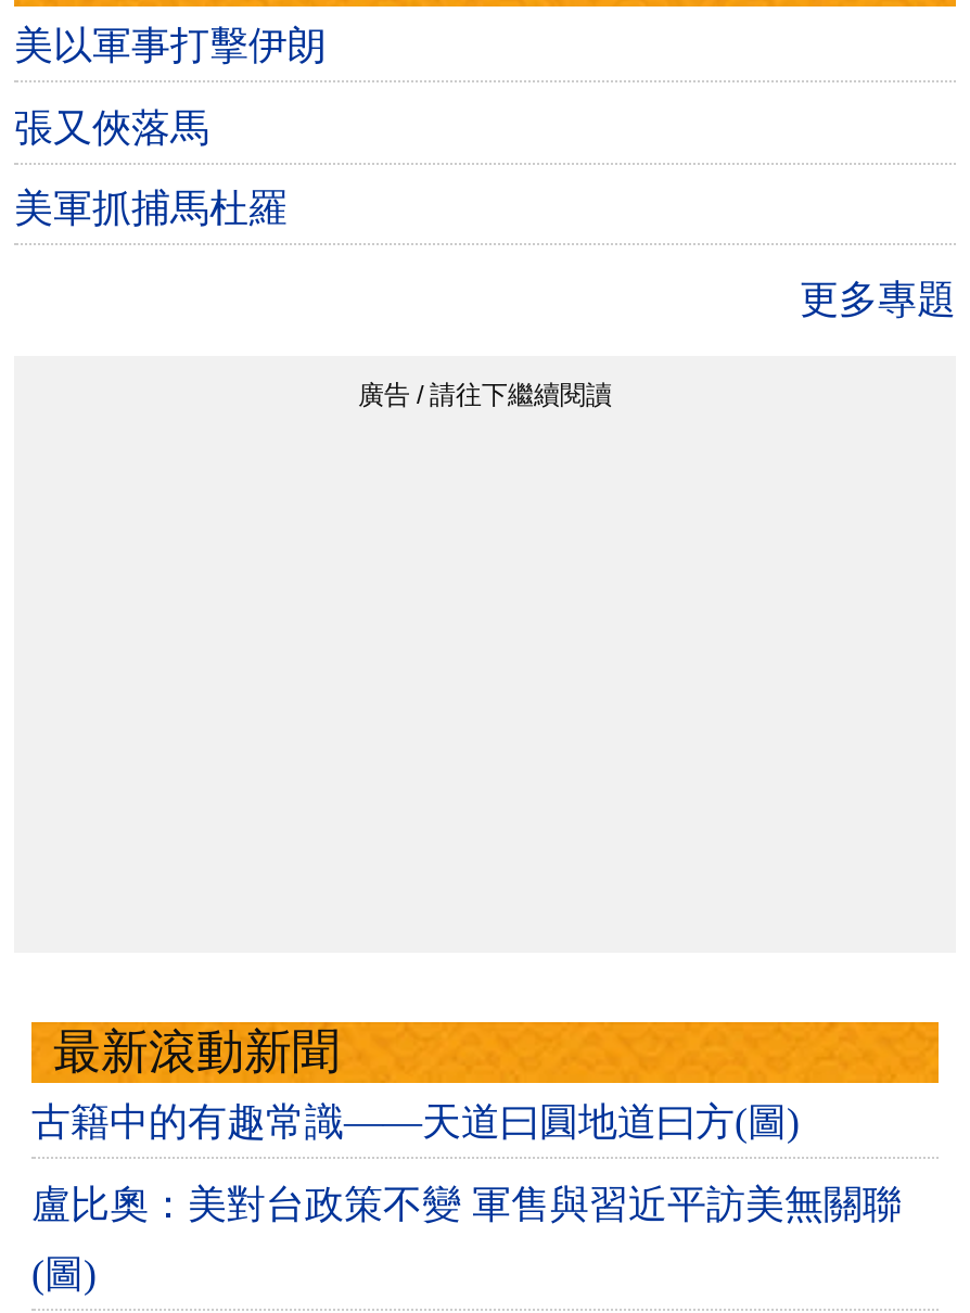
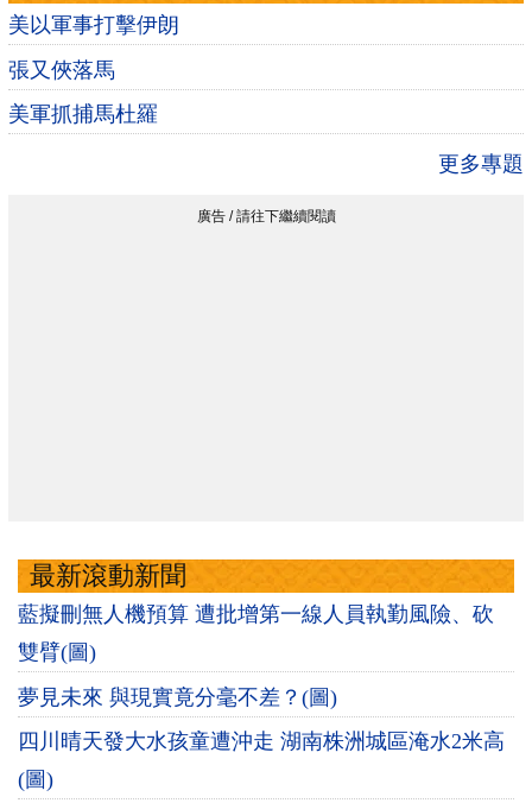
[31,1100,902,1225] 古籍中的有趣常識——天道曰圓地道曰方(圖) | 盧比奧：美對台政策不變 軍售與習近平訪美無關聯 -> [18,602,505,753] 藍擬刪無人機預算 遭批增第一線人員執勤風險、砍 | 雙臂(圖) | 夢見未來 與現實竟分毫不差？(圖) | 四川晴天發大水孩童遭沖走 湖南株洲城區淹水2米高

